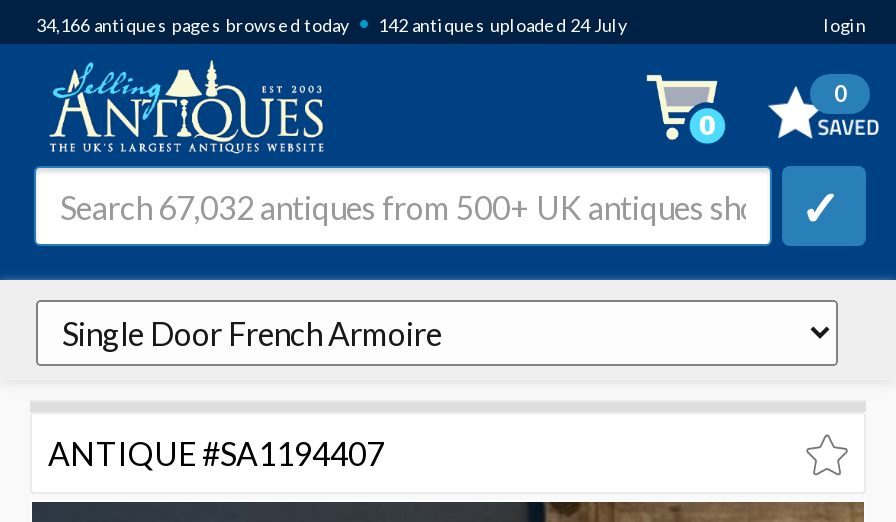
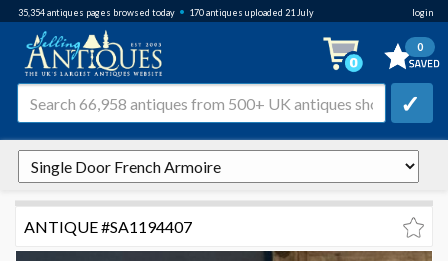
[36,4,628,38] 34,166antiques pages browsedtoday • 142 antiques uploaded 24 July -> [18,2,314,19] 35,354antiques pages browsedtoday • 170 antiques uploaded 21 July

